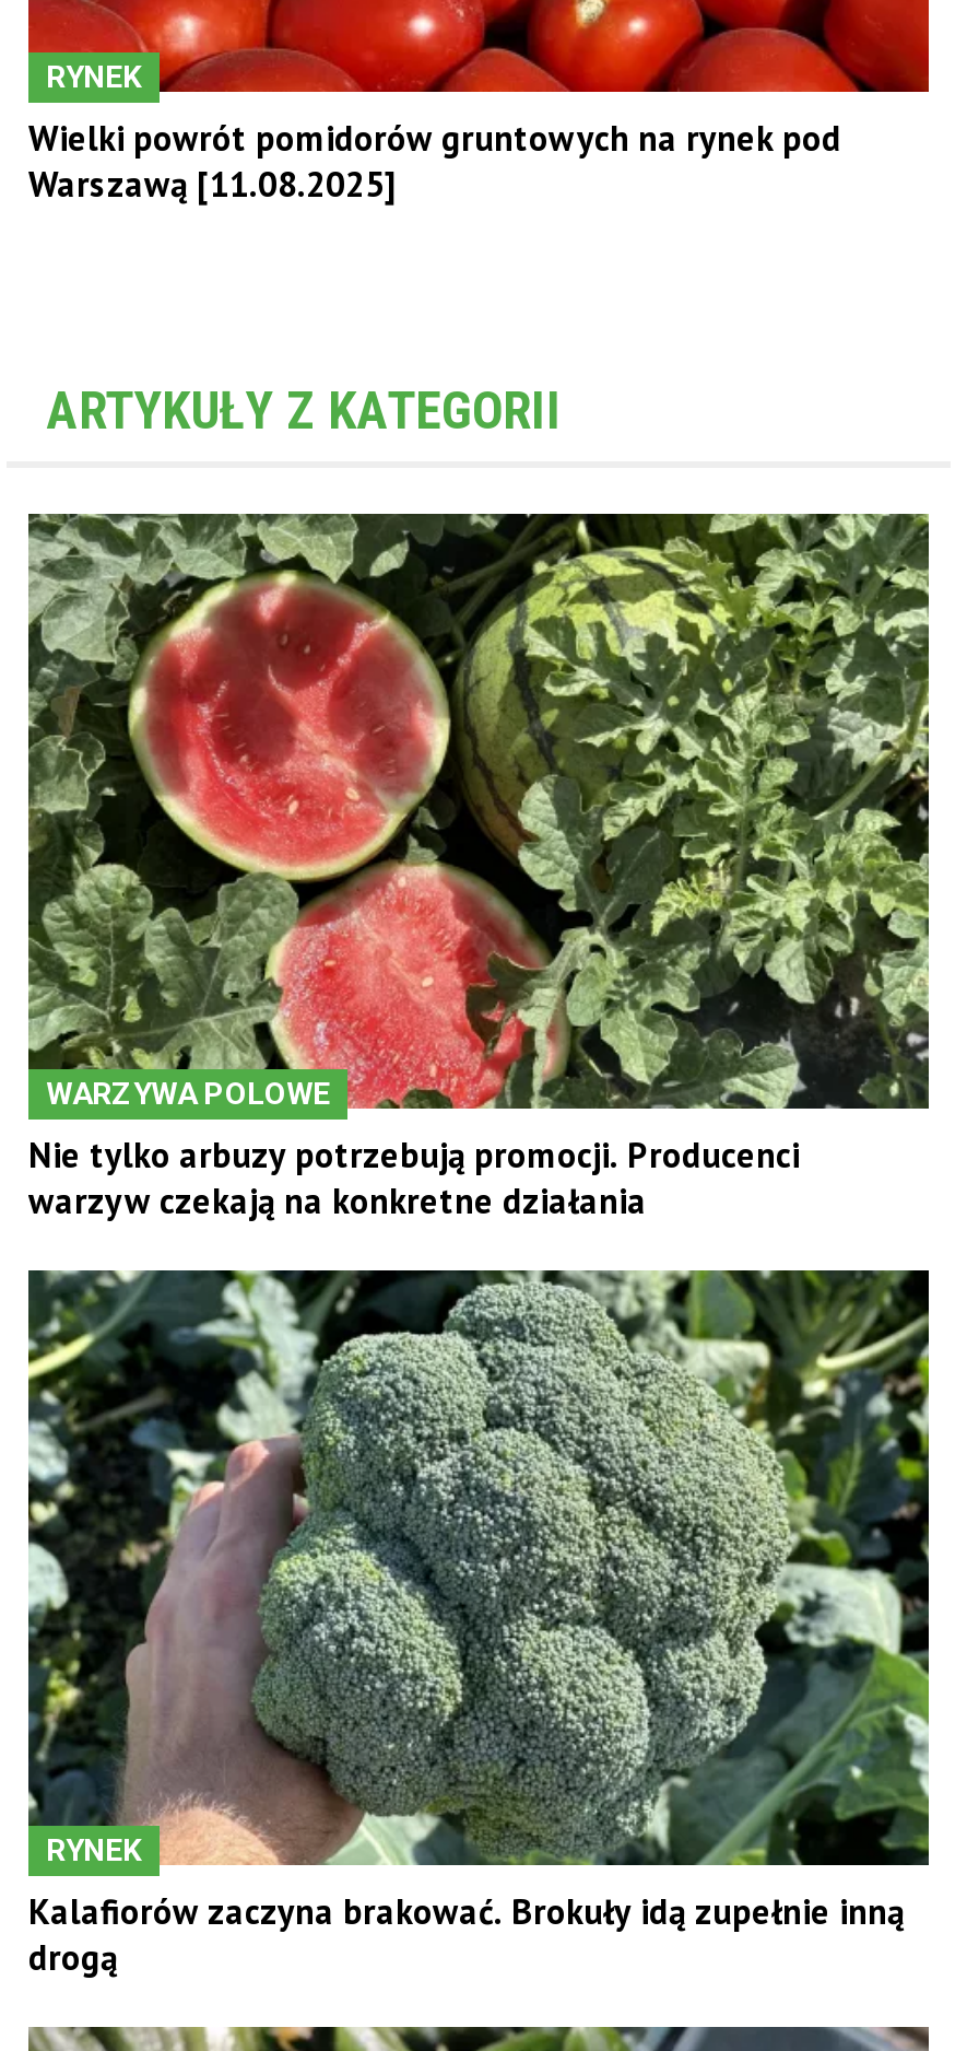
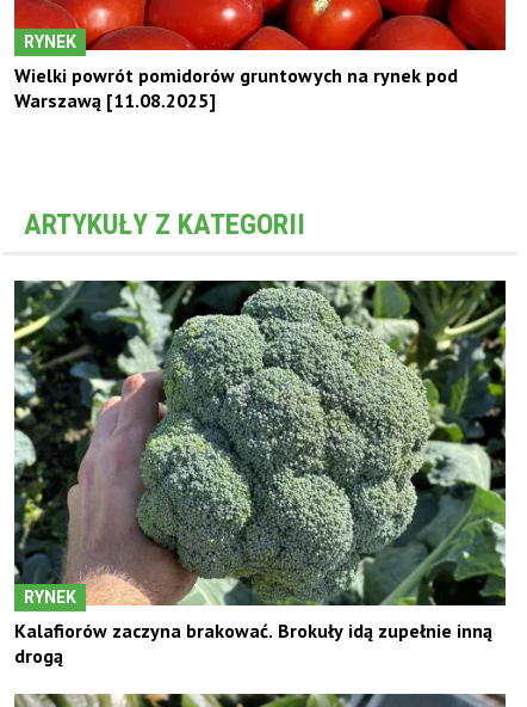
[26,512,931,1222] [image] | WARZYWA POLOWE | Nie tylko arbuzy potrzebują promocji. Producenci | warzyw czekają na konkretne działania -> none

